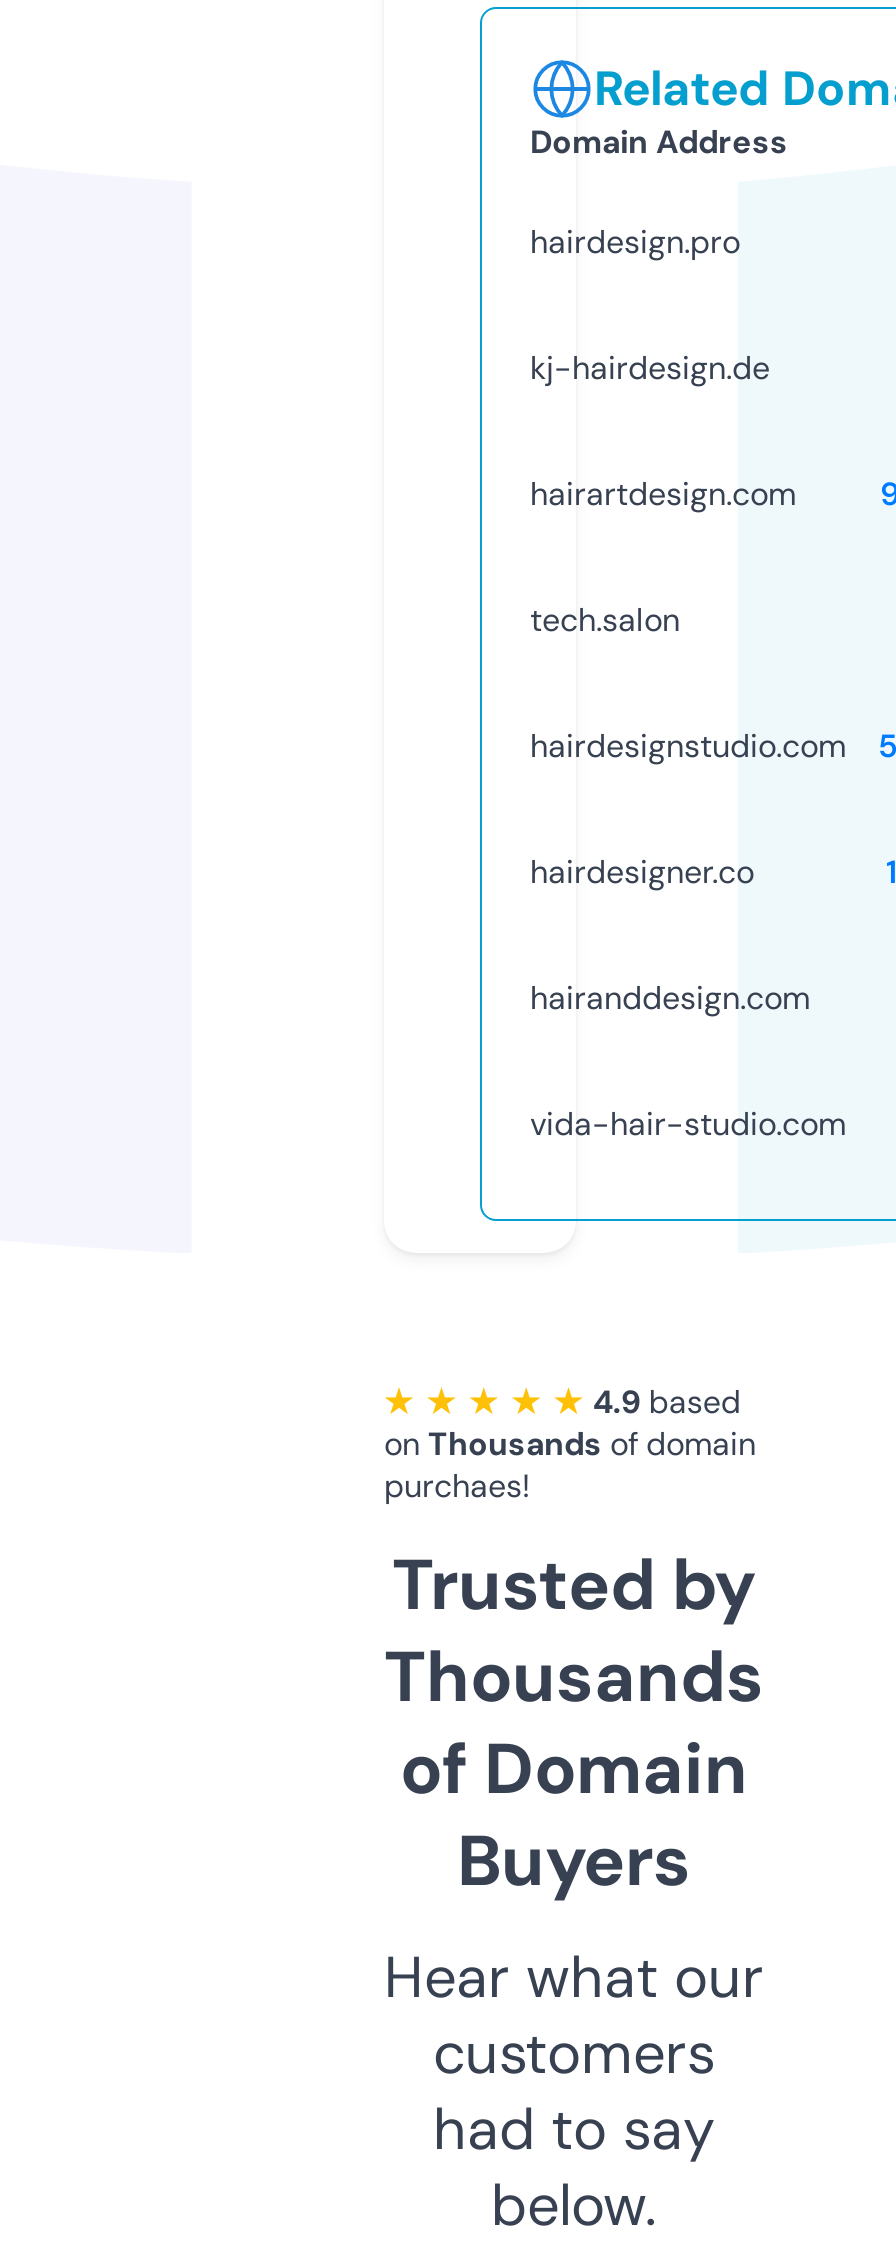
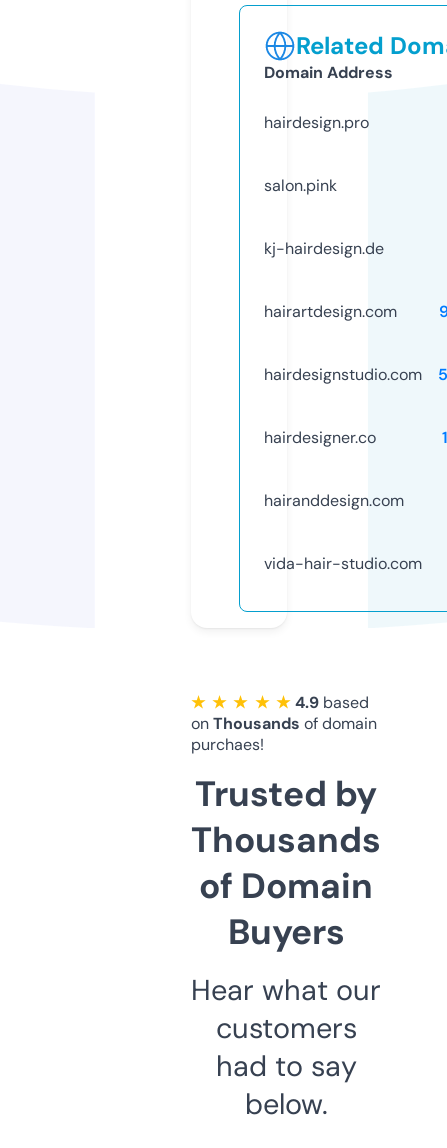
none -> [264,175,337,196] salon.pink
moved [530,347,796,515] -> [264,238,397,322]: kj-hairdesign.de | hairartdesign.com
[530,599,680,641] tech.salon -> none

